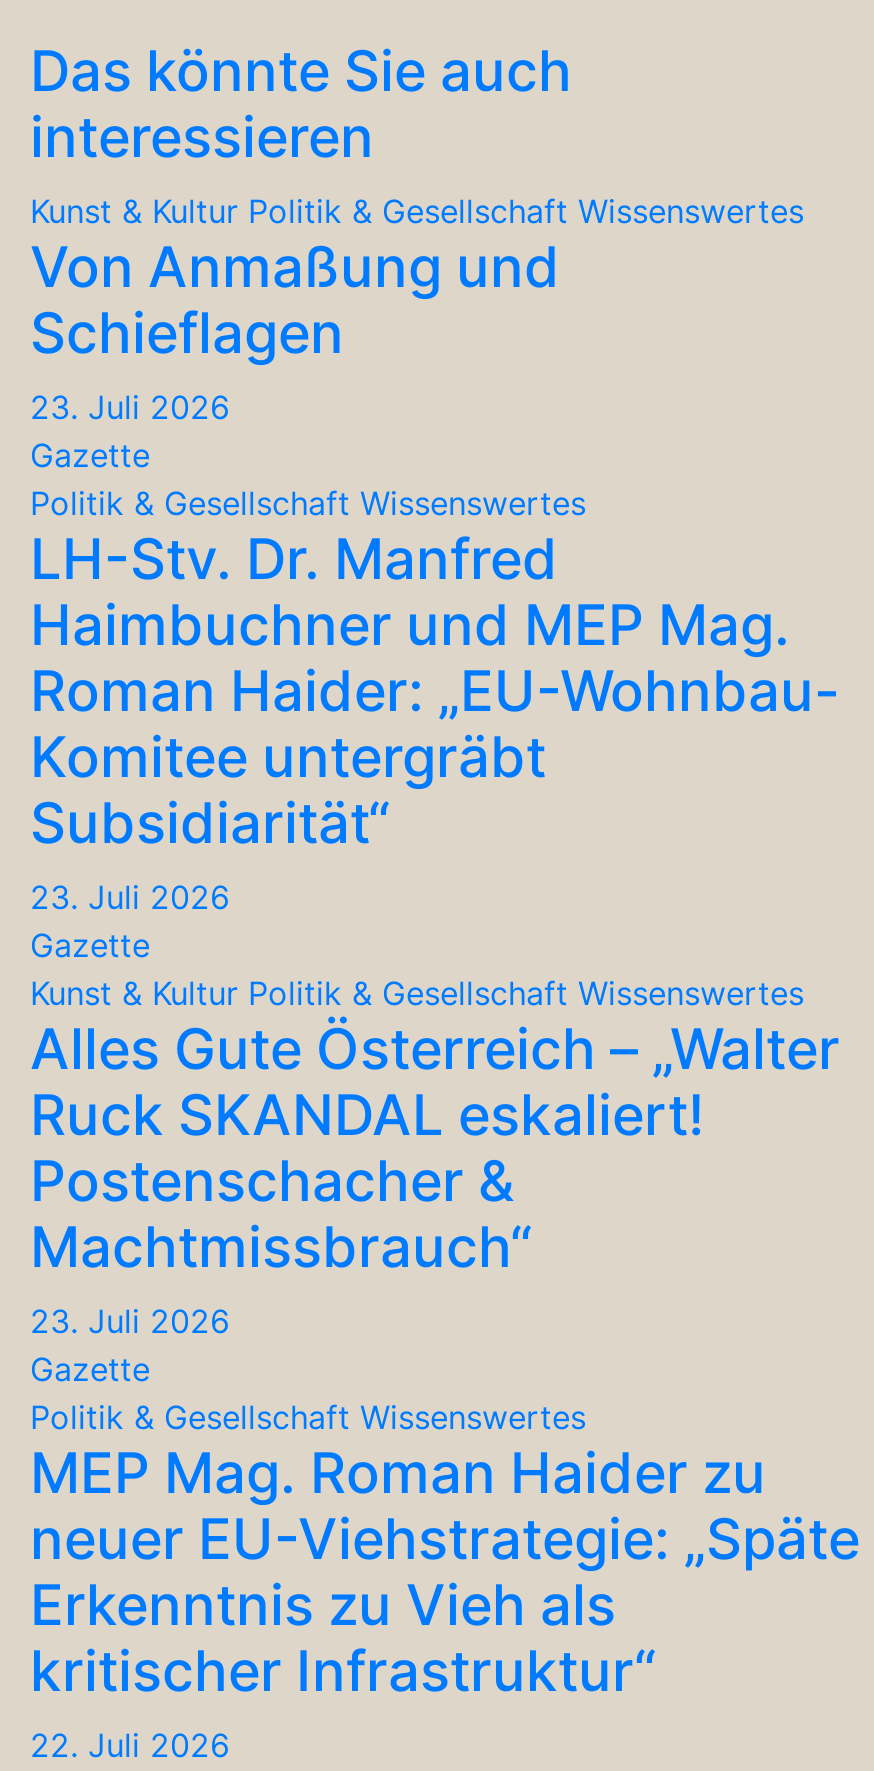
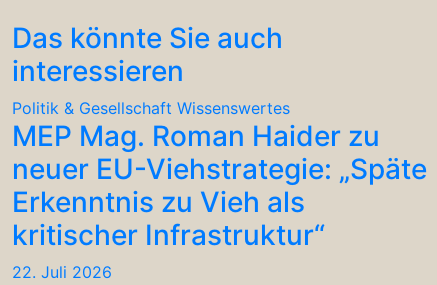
[30,191,840,1389] Kunst & Kultur Politik & Gesellschaft Wissenswertes | Von Anmaßung und | Schieflagen | 23. Juli 2026 | Gazette | Politik & Gesellschaft Wissenswertes | LH-Stv. Dr. Manfred | Haimbuchner und MEP Mag. | Roman Haider: „EU-Wohnbau- | Komitee untergräbt | Subsidiarität“ | 23. Juli 2026 | Gazette | Kunst & Kultur Politik & Gesellschaft Wissenswertes | Alles Gute Österreich – „Walter | Ruck SKANDAL eskaliert! | Postenschacher & | Machtmissbrauch“ | 23. Juli 2026 | Gazette -> none

